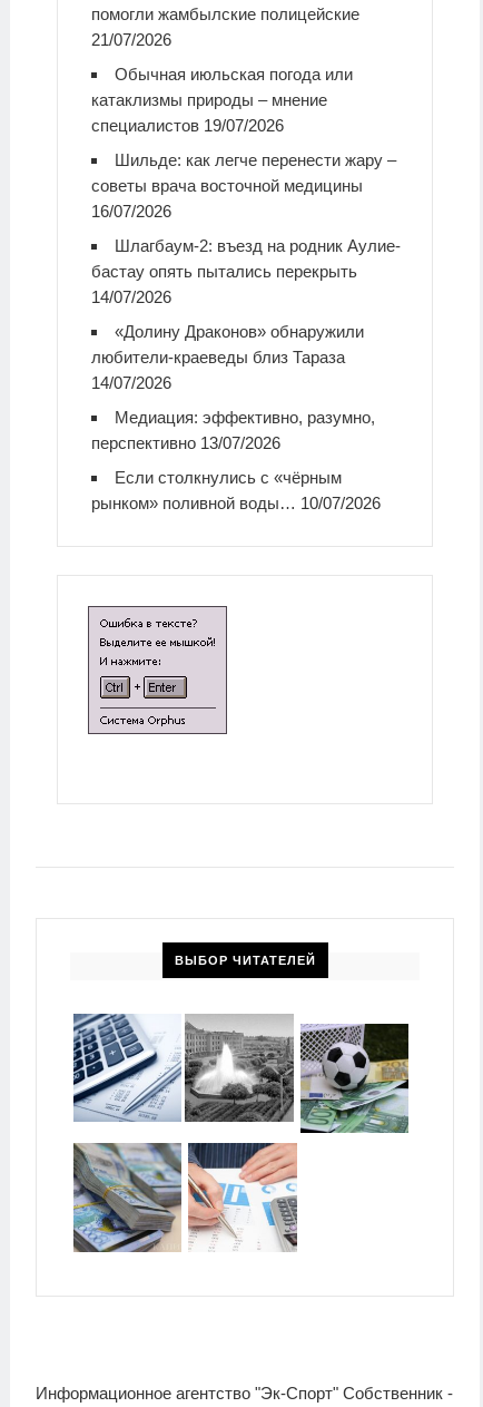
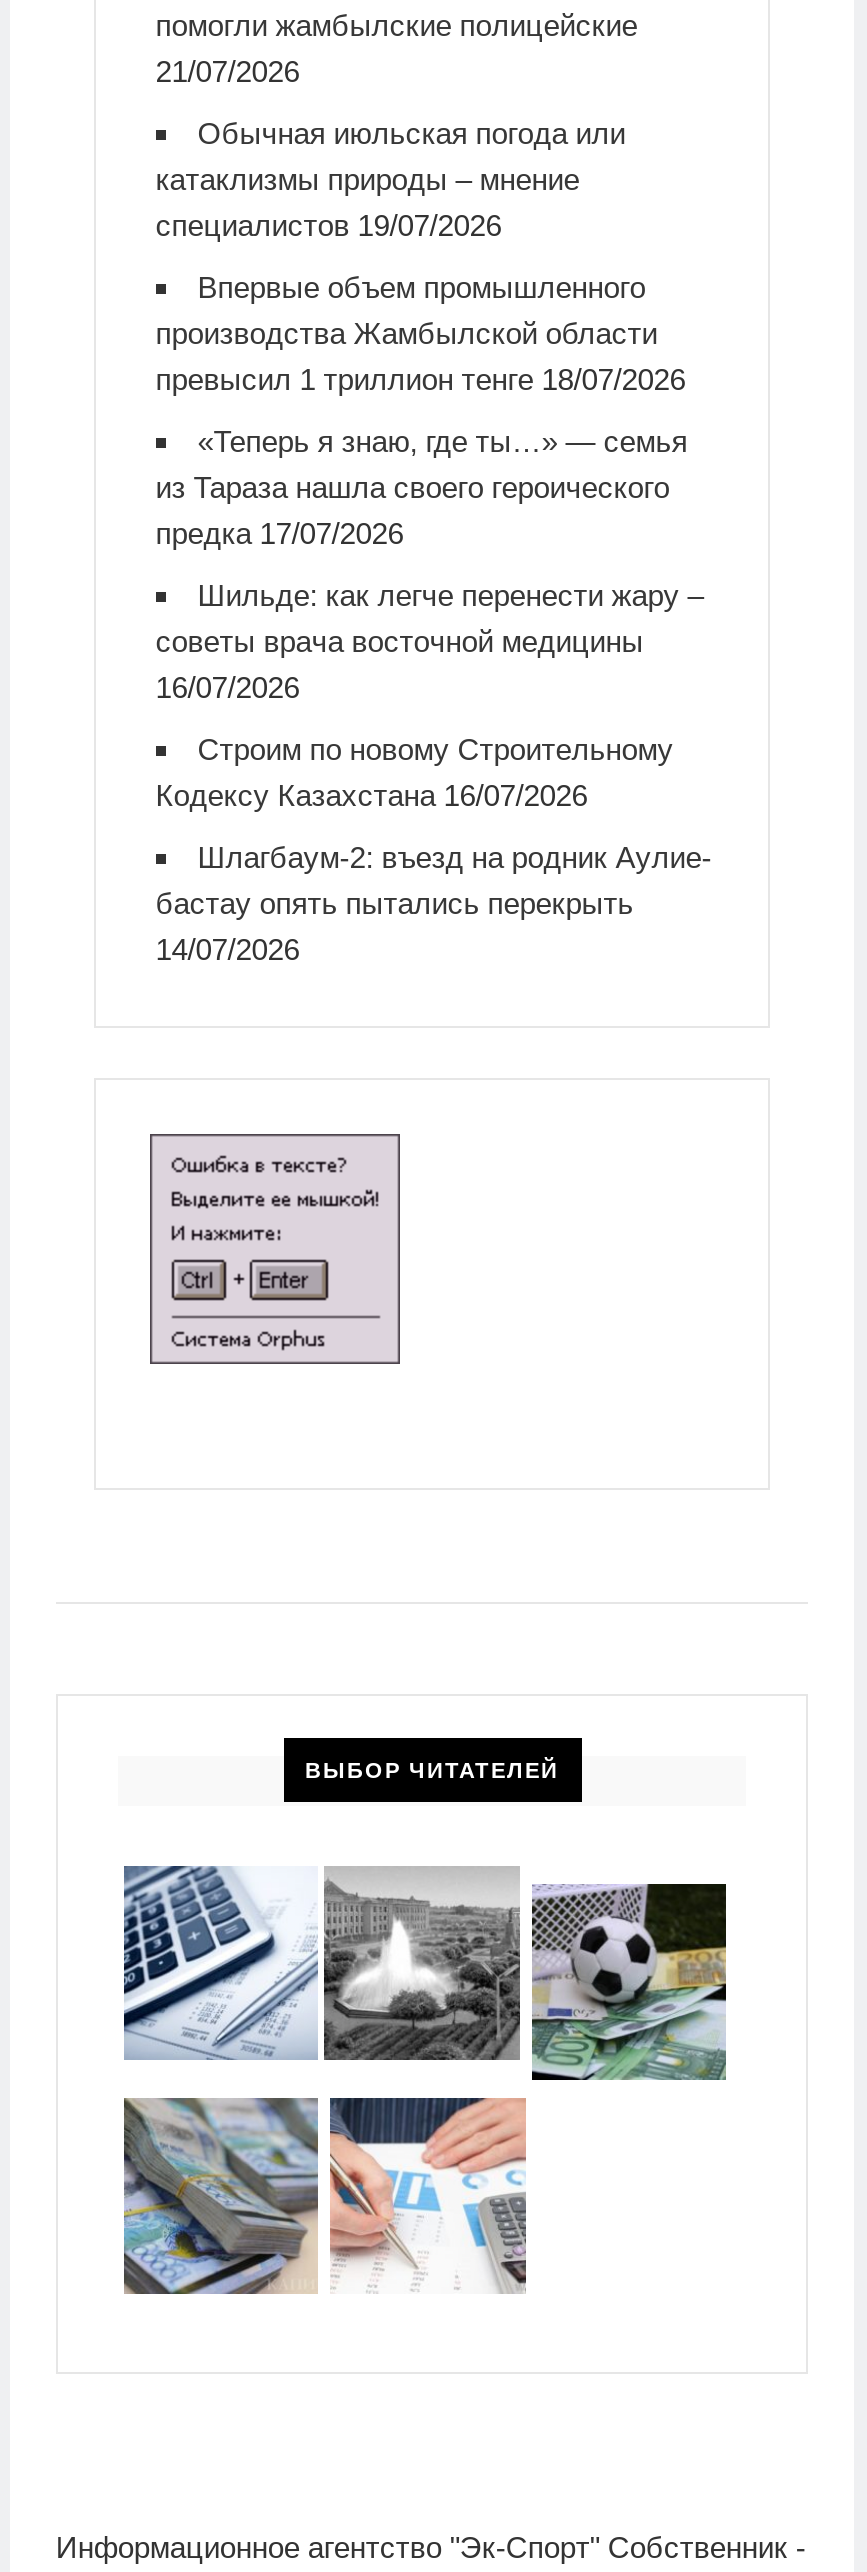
none -> [156,269,688,549] Впервые объем промышленного | производства Жамбылской области | превысил 1 триллион тенге 18/07/2026 | «Теперь я знаю, где ты…» — семья | из Тараза нашла своего героического | предка 17/07/2026
moved [91,150,396,220] -> [156,577,704,703]: Шильде: как легче перенести жару – | советы врача восточной медицины | 16/07/2026
none -> [156,731,674,811] Строим по новому Строительному | Кодексу Казахстана 16/07/2026
moved [91,236,400,306] -> [156,839,712,965]: Шлагбаум-2: въезд на родник Аулие- | бастау опять пытались перекрыть | 14/07/2026
[91,322,380,512] «Долину Драконов» обнаружили | любители-краеведы близ Тараза | 14/07/2026 | Медиация: эффективно, разумно, | перспективно 13/07/2026 | Если столкнулись с «чёрным | рынком» поливной воды… 10/07/2026 -> none

